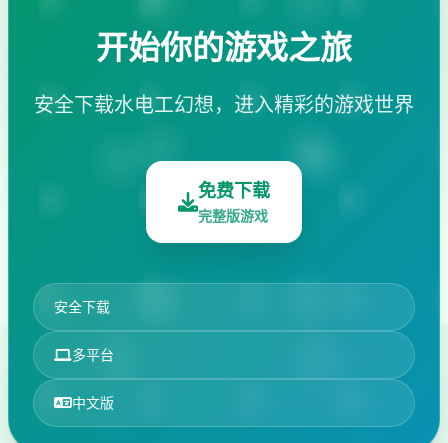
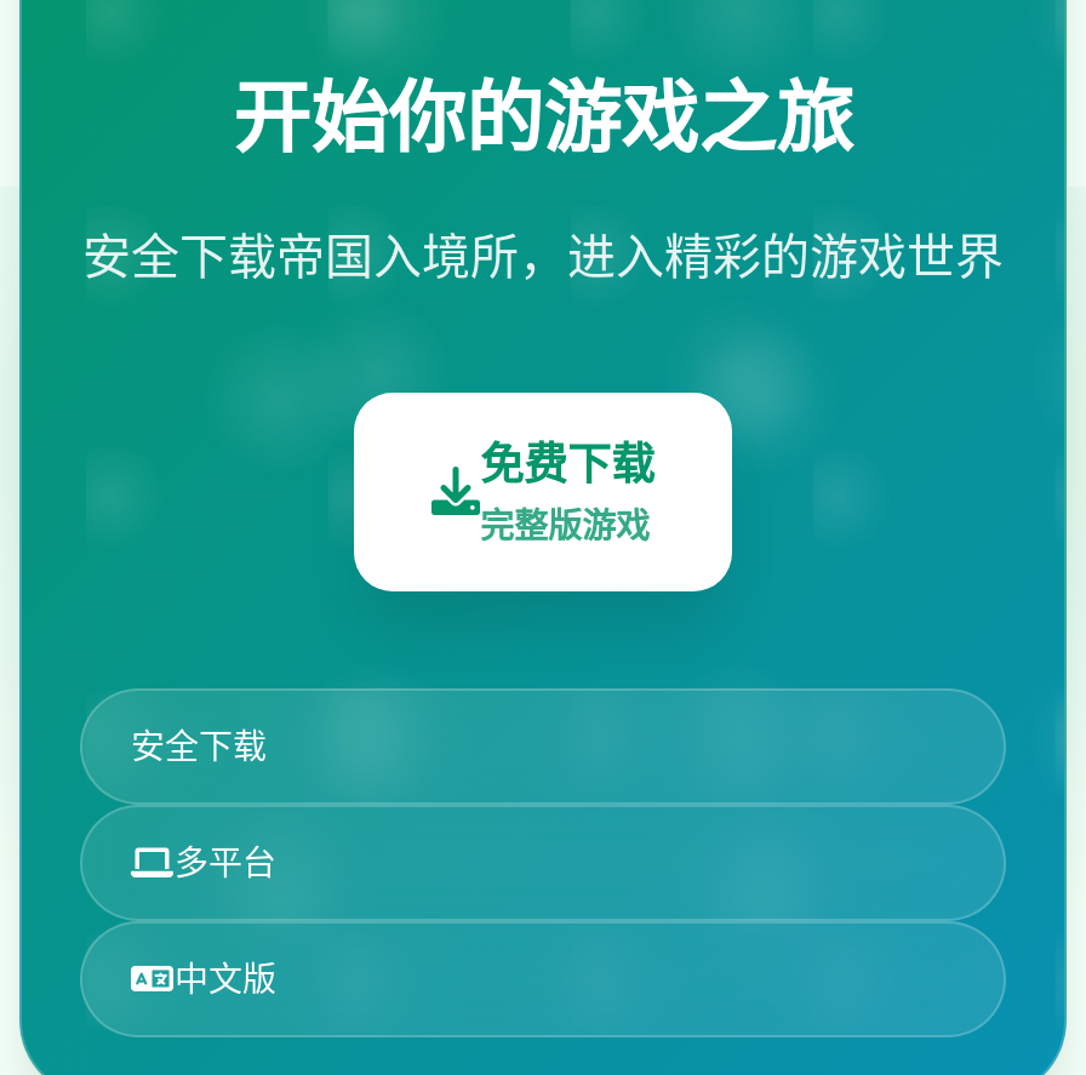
[34,93,414,117] 安全下载水电工幻想，进入精彩的游戏世界 -> [82,227,1004,286] 安全下载帝国入境所，进入精彩的游戏世界

